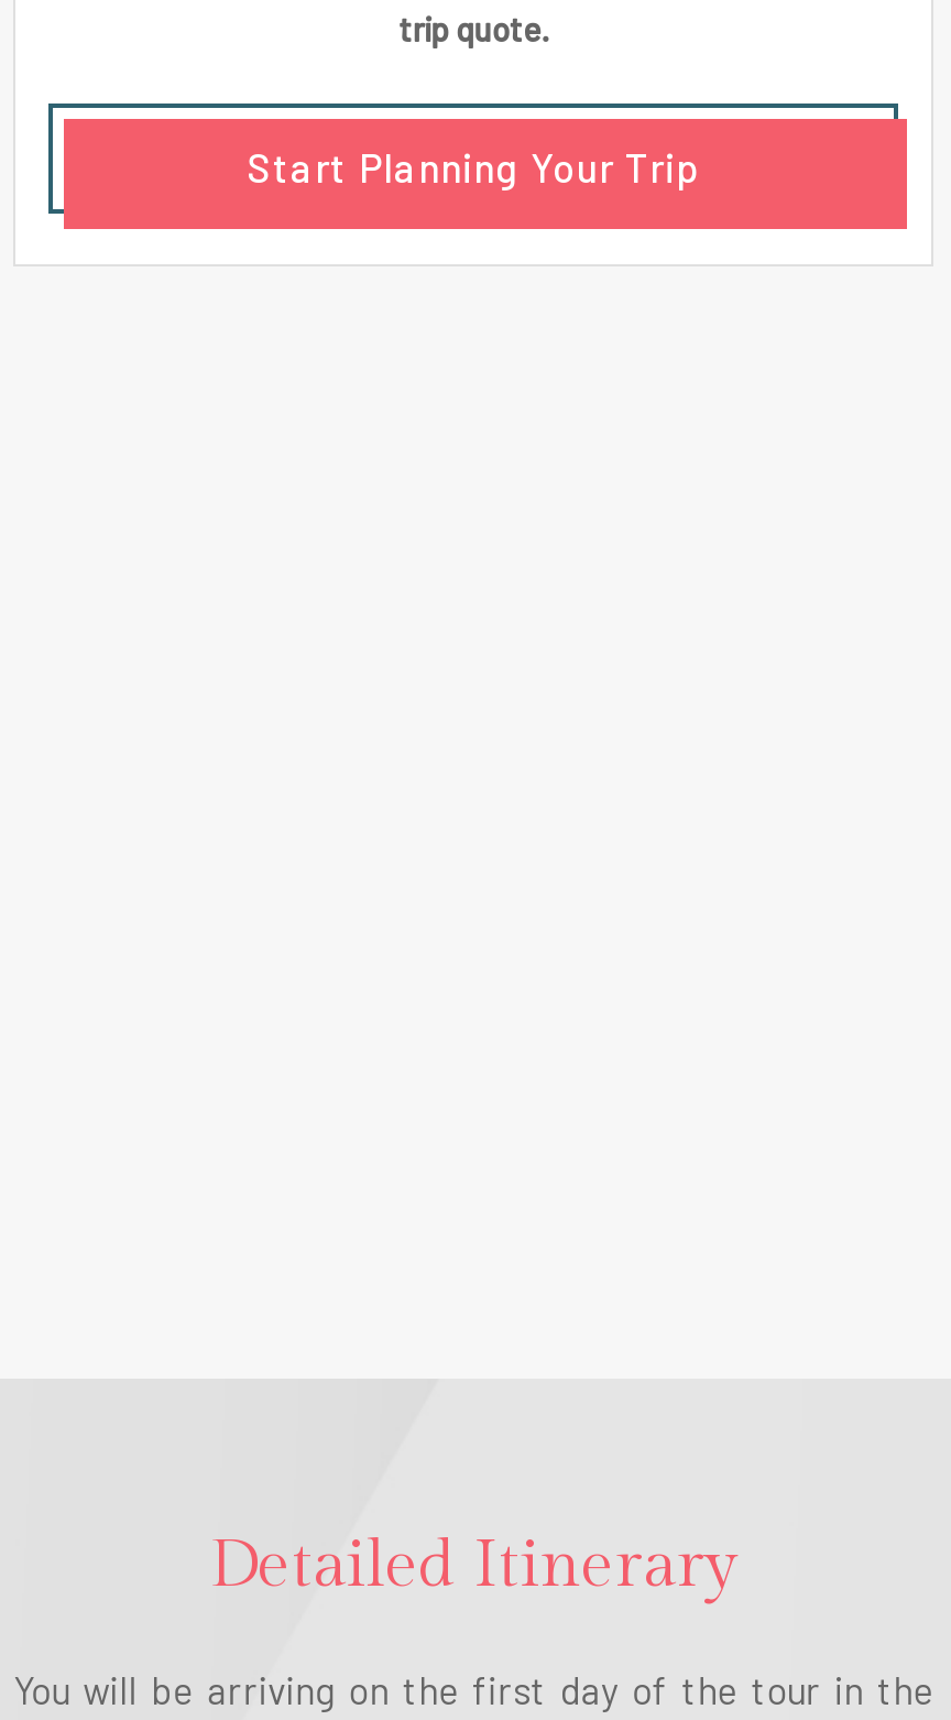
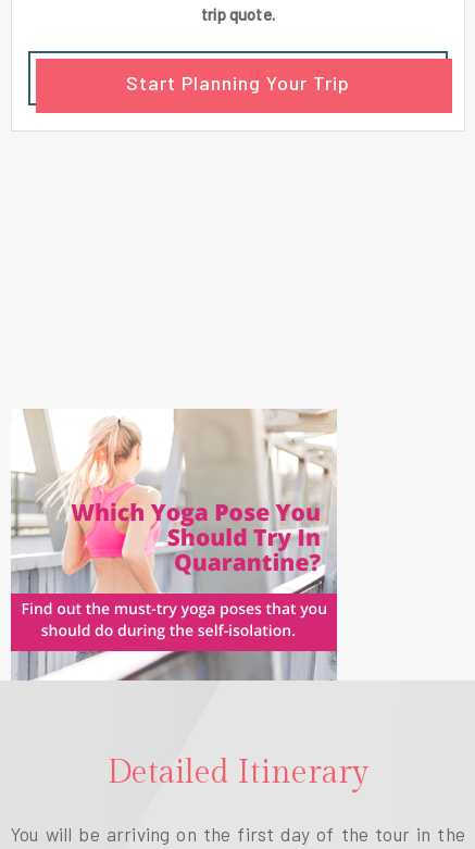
none -> [10,409,338,682] [image]

